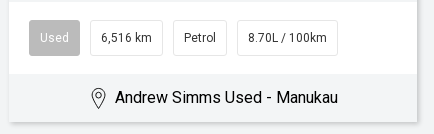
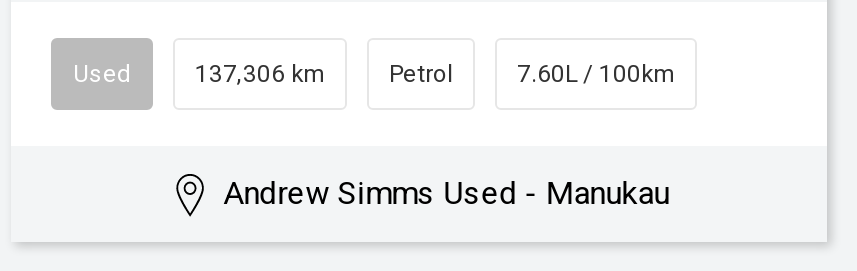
[101,31,152,45] 6,516 km -> [195,61,325,89] 137,306 km
[248,31,327,45] 8.70L / 100km -> [517,61,675,89] 7.60L / 100km

